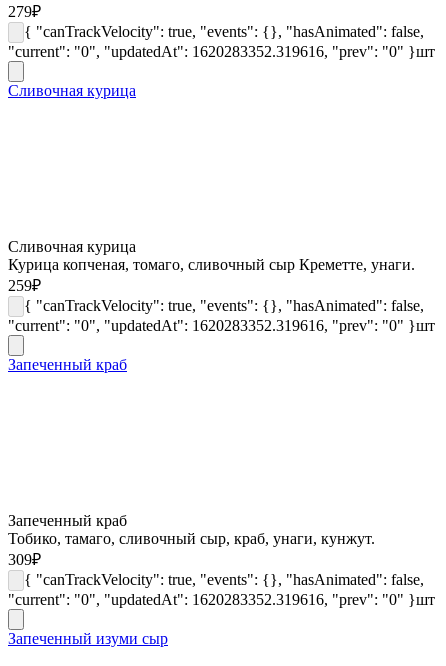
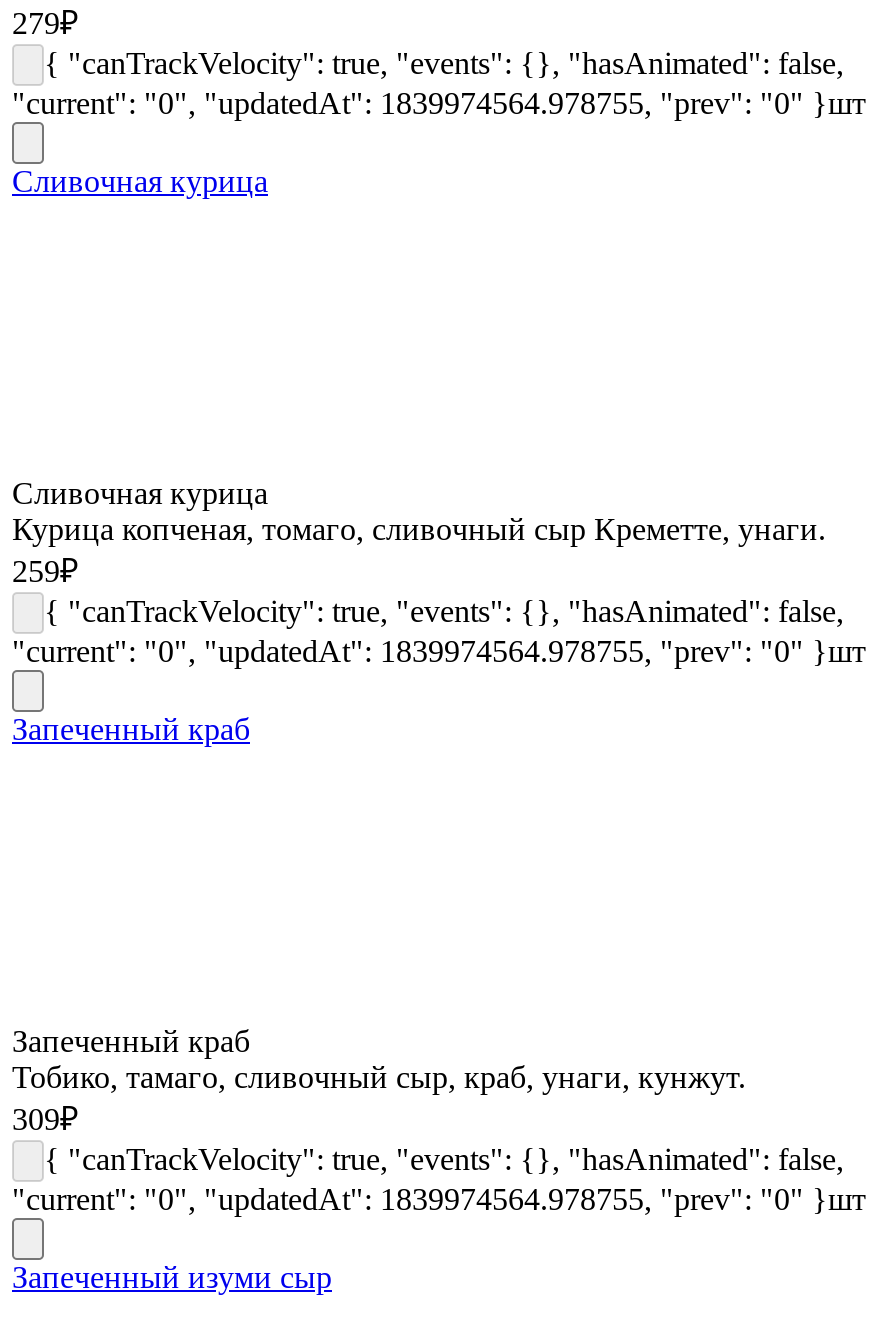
[8,43,435,60] "current": "0", "updatedAt": 1620283352.319616, "prev": "0" }шт -> [12,85,866,119] "current": "0", "updatedAt": 1839974564.978755, "prev": "0" }шт
[8,317,435,334] "current": "0", "updatedAt": 1620283352.319616, "prev": "0" }шт -> [12,633,866,667] "current": "0", "updatedAt": 1839974564.978755, "prev": "0" }шт
[8,591,435,608] "current": "0", "updatedAt": 1620283352.319616, "prev": "0" }шт -> [12,1181,866,1215] "current": "0", "updatedAt": 1839974564.978755, "prev": "0" }шт

